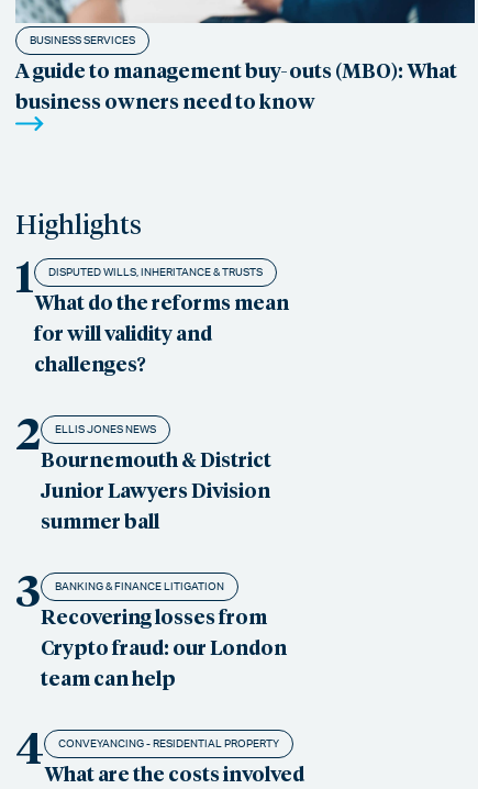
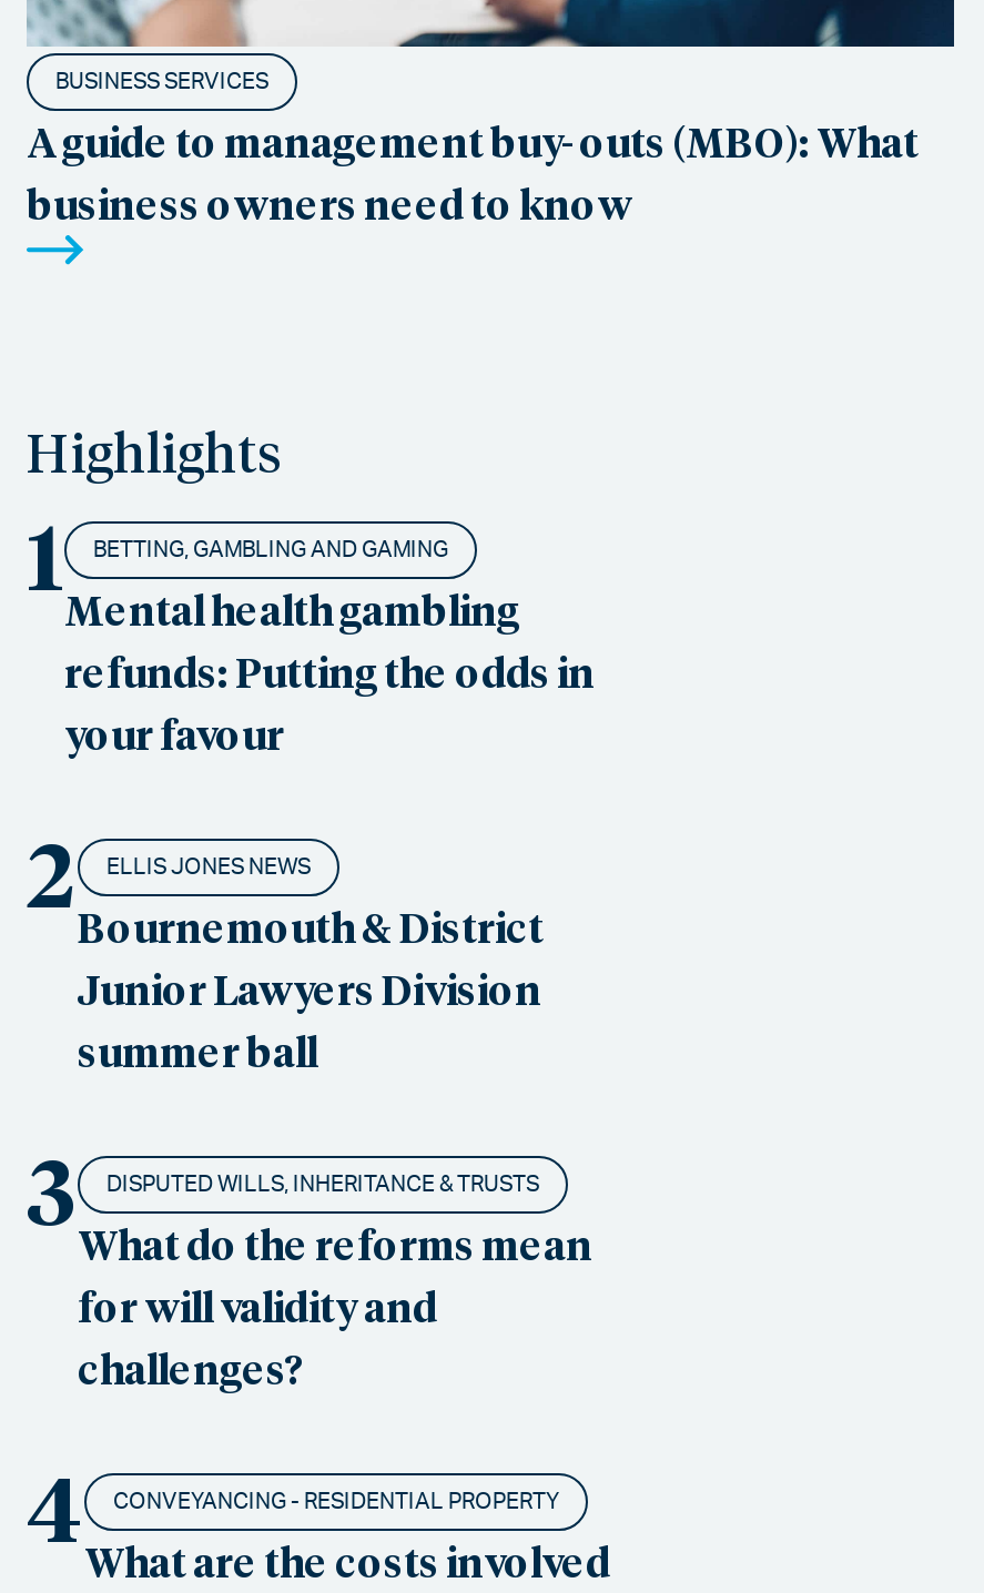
moved [34,265,289,375] -> [78,1171,592,1392]: DISPUTED WILLS, INHERITANCE & TRUSTS | What do the reforms mean | for will validity and | challenges?
none -> [64,536,595,758] BETTING, GAMBLING AND GAMING | Mental health gambling | refunds: Putting the odds in | your favour
[41,580,287,690] BANKING & FINANCE LITIGATION | Recovering losses from | Crypto fraud: our London | team can help -> none

